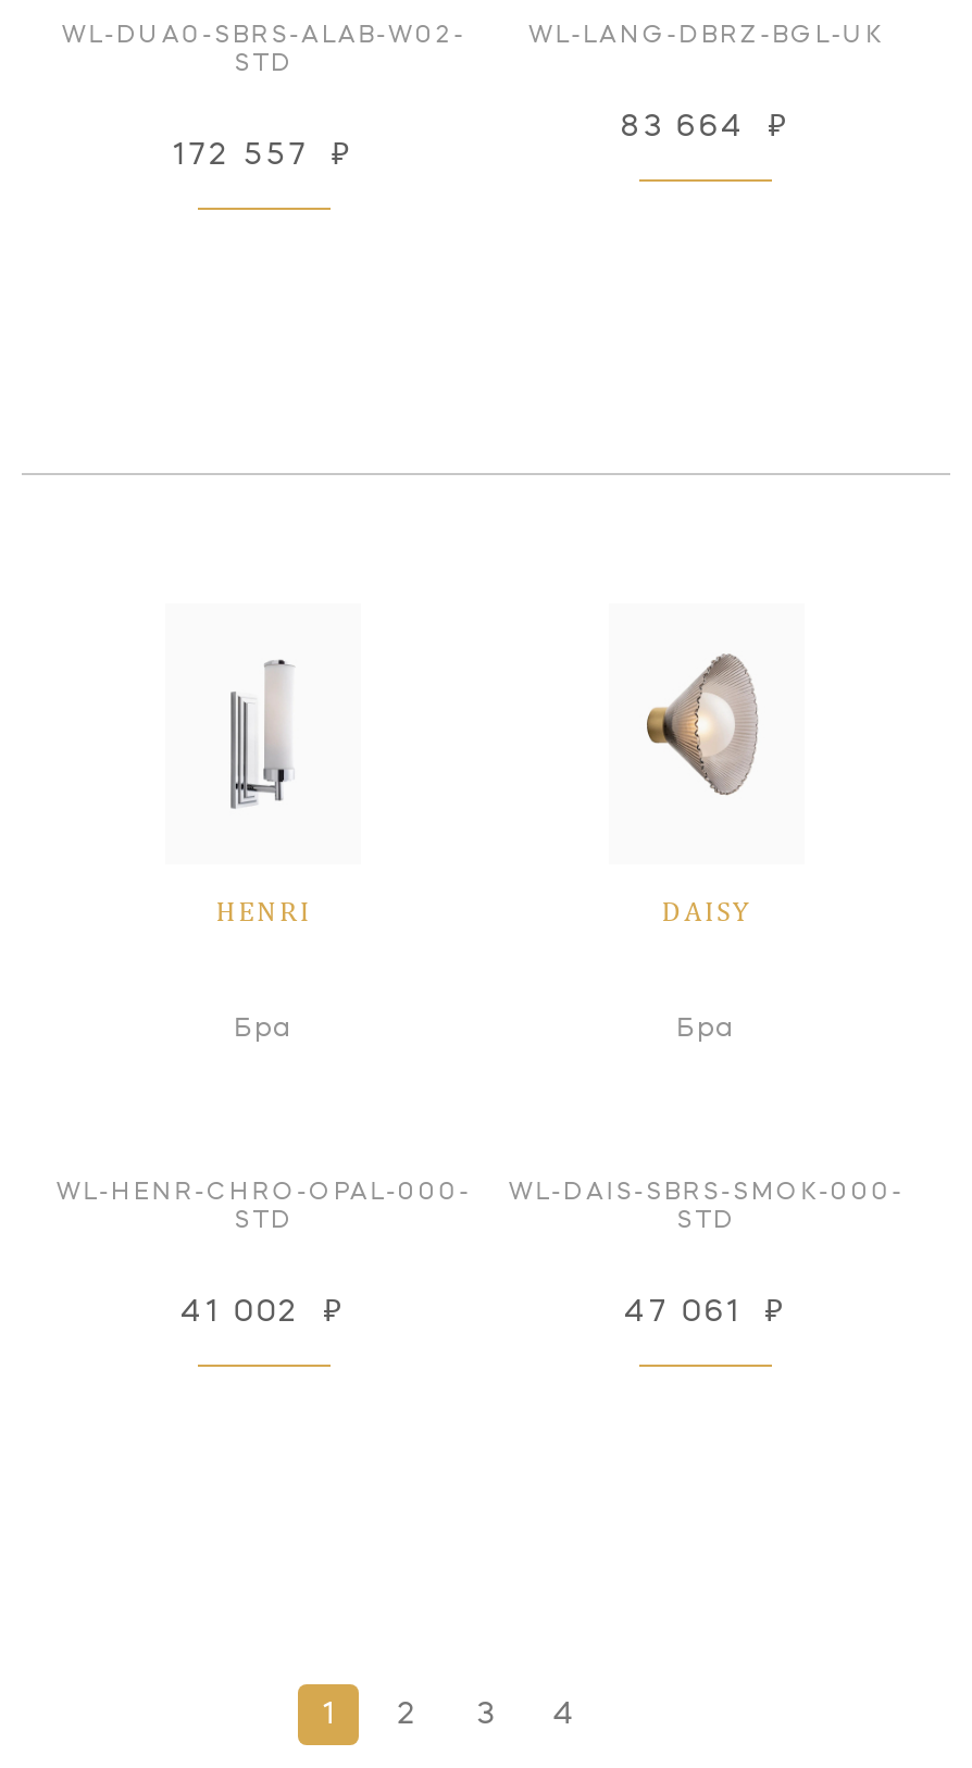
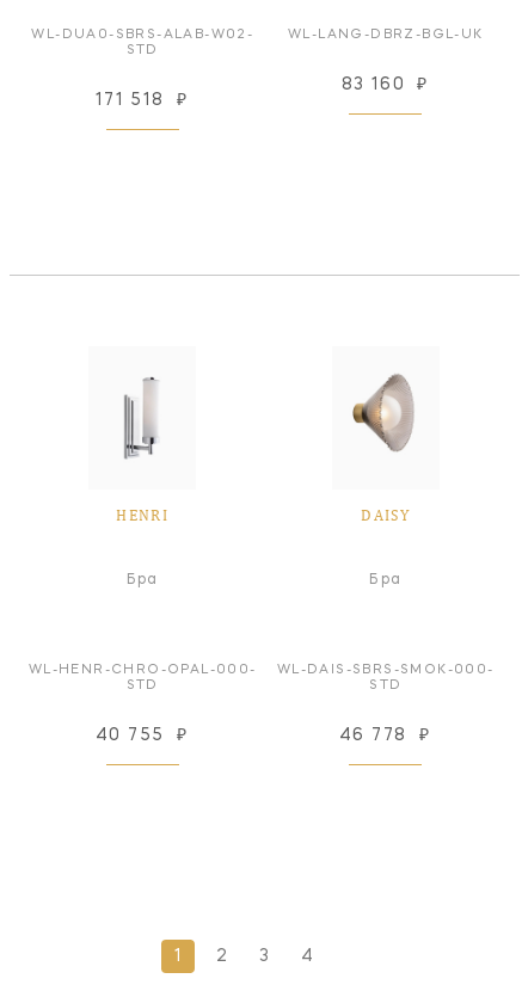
[621,112,789,142] 83 664 ₽ -> [341,76,429,93] 83 160 ₽
[172,140,352,171] 172 557 ₽ -> [95,92,188,109] 171 518 ₽
[180,1297,344,1328] 41 002 ₽ -> [96,727,188,744] 40 755 ₽
[624,1297,786,1328] 47 061 ₽ -> [339,727,430,744] 46 778 ₽

